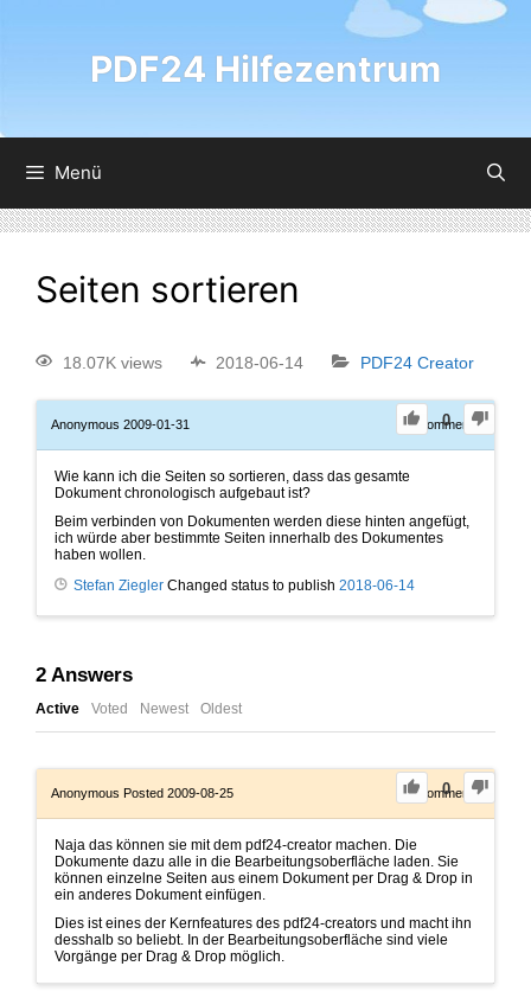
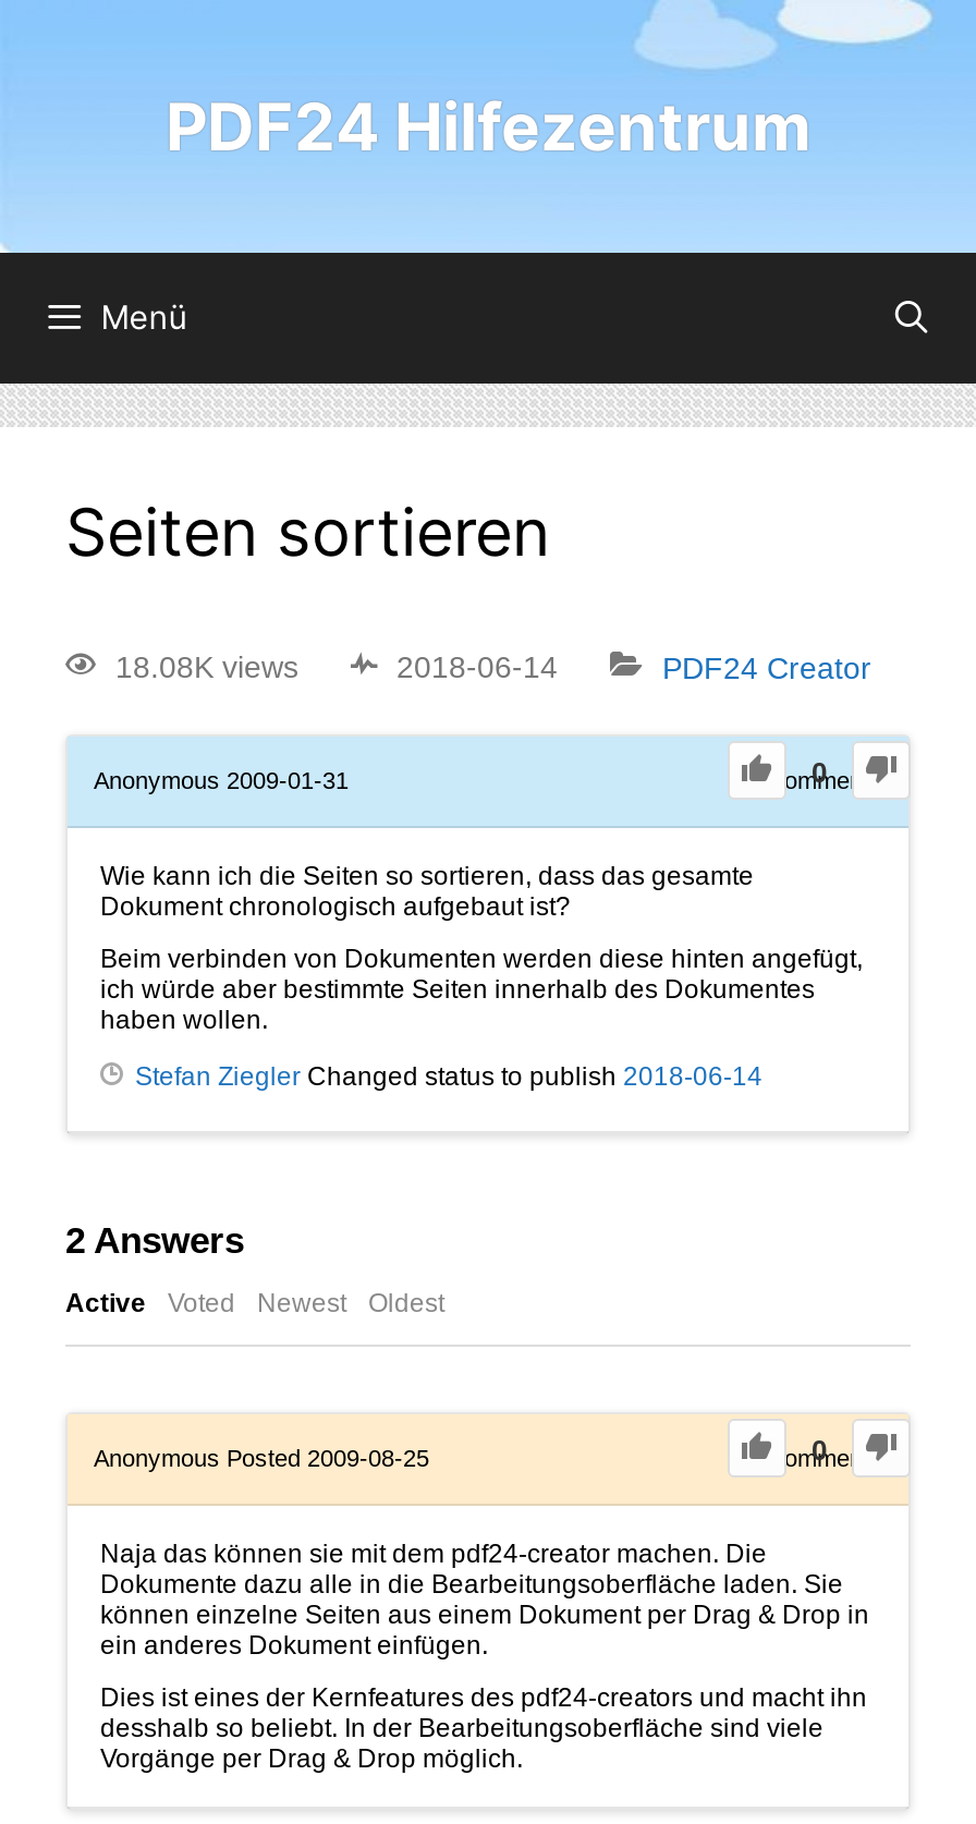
[63,354,162,373] 18.07K views -> [115,650,298,685] 18.08K views

